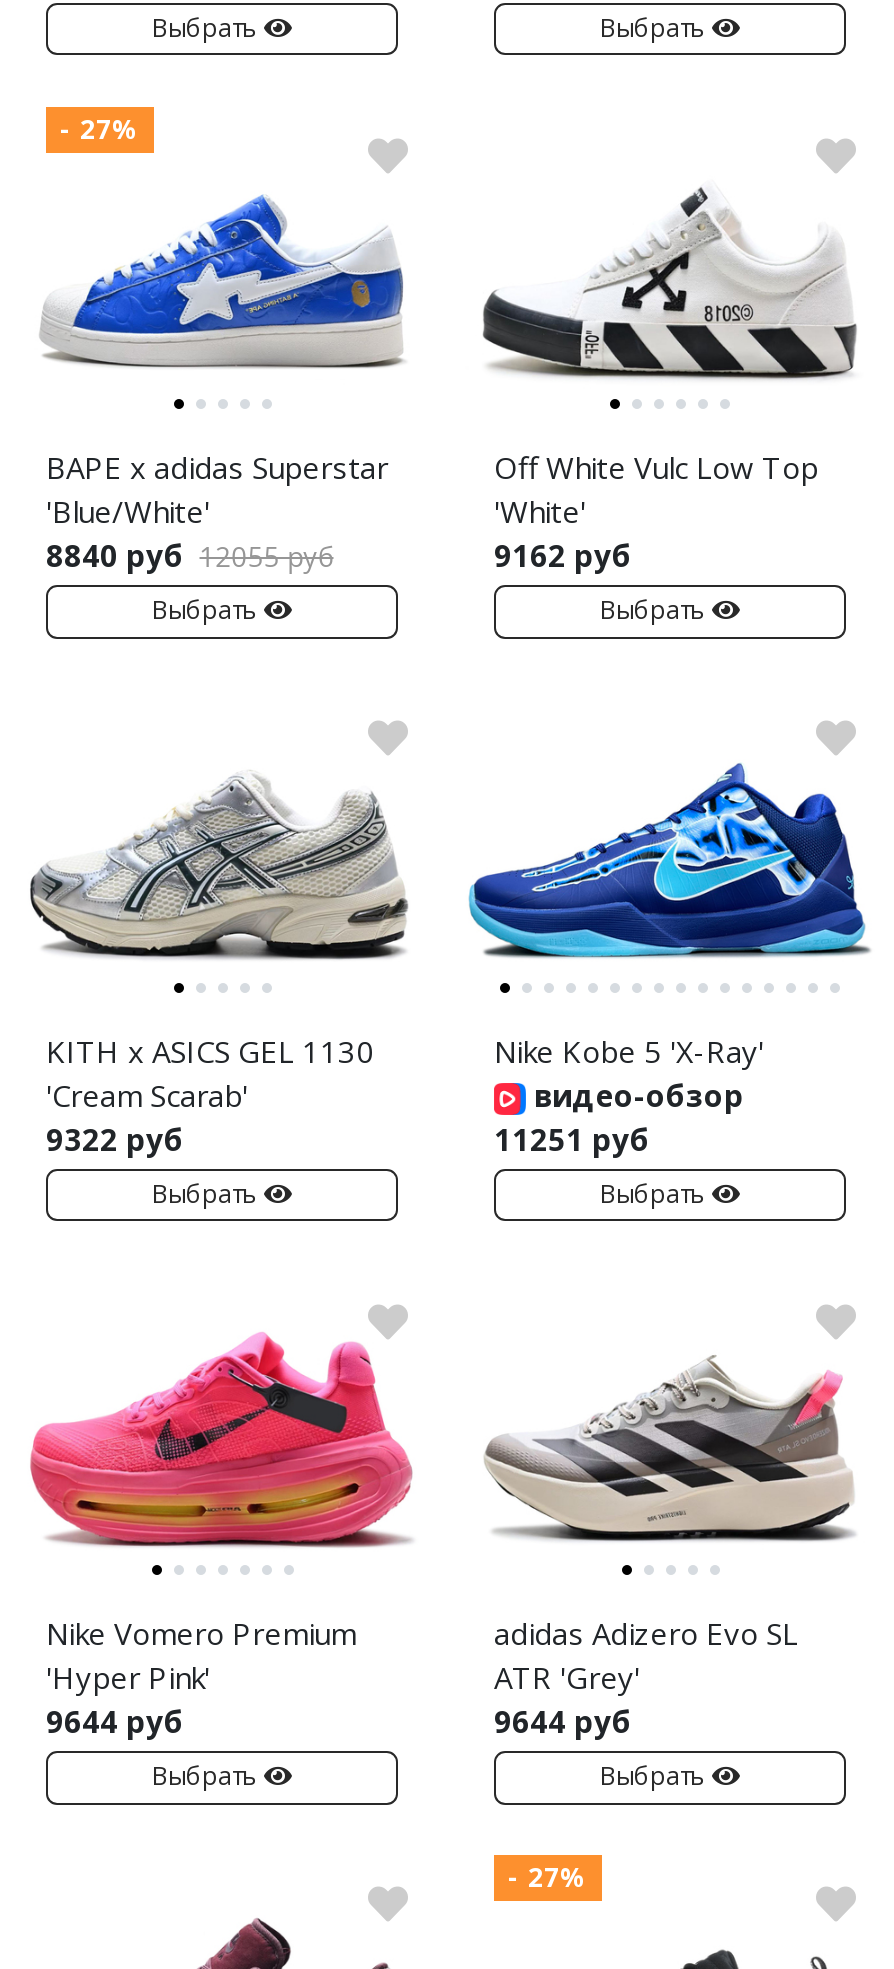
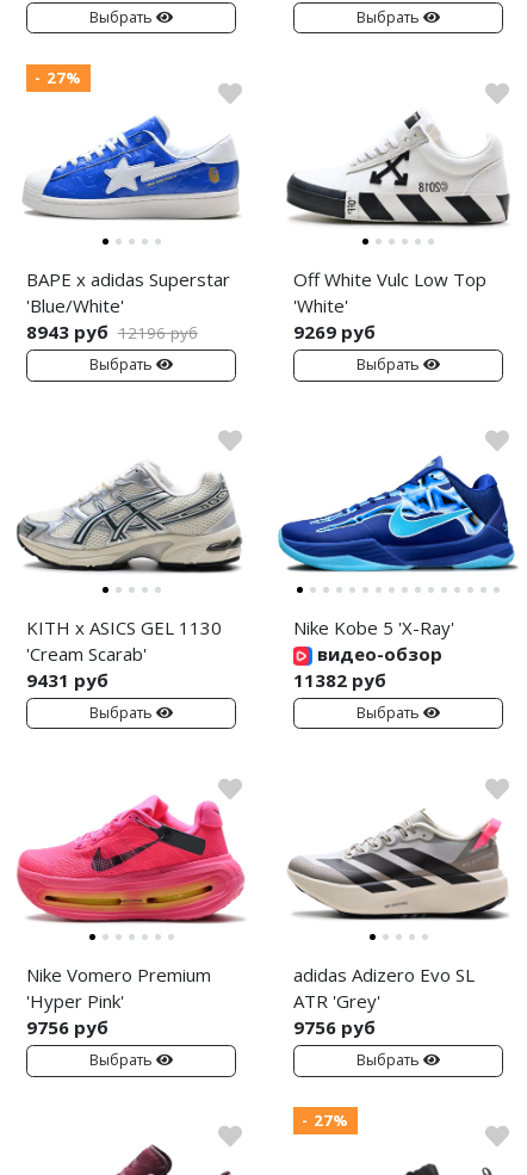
[46,535,334,575] 8840 руб 12055 руб -> [26,320,198,344] 8943 руб 12196 руб
[494,535,632,575] 9162 руб -> [293,320,376,344] 9269 руб
[46,1118,184,1158] 9322 руб -> [26,667,108,691] 9431 руб
[494,1118,650,1158] 11251 руб -> [293,667,386,691] 11382 руб
[46,1701,184,1741] 9644 руб -> [26,1015,108,1039] 9756 руб
[494,1701,632,1741] 9644 руб -> [293,1015,376,1039] 9756 руб

